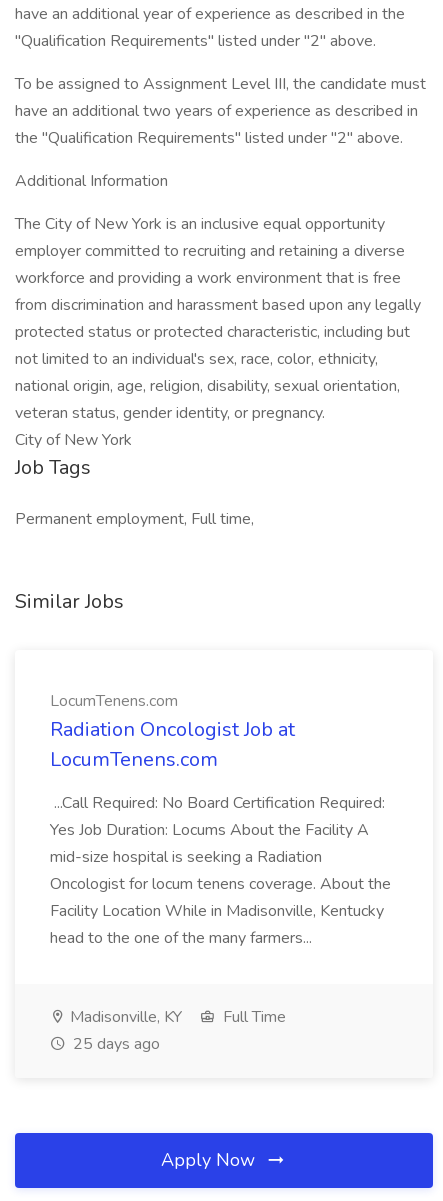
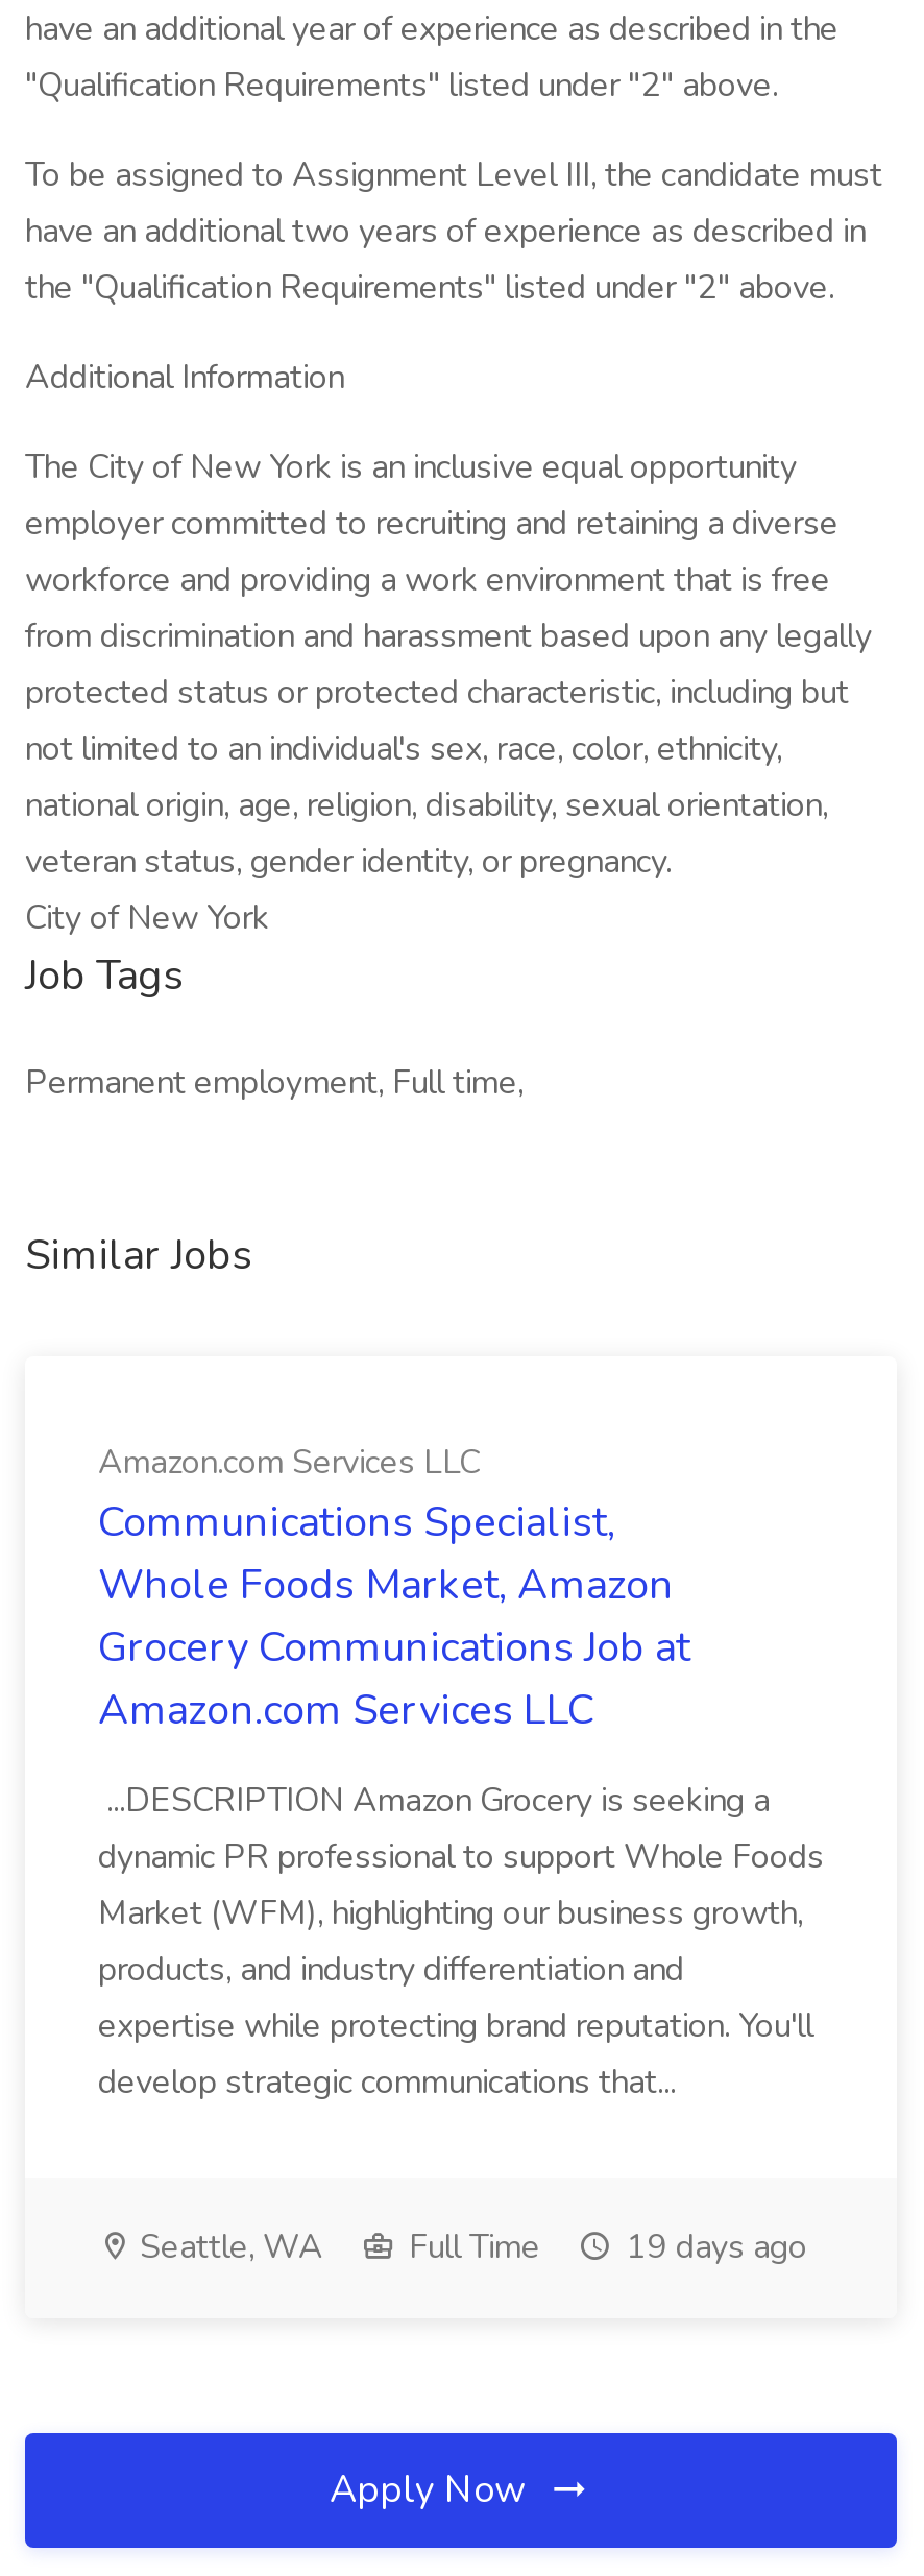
[50,690,295,773] LocumTenens.com | Radiation Oncologist Job at | LocumTenens.com -> [98,1440,690,1738] Amazon.com Services LLC | Communications Specialist, | Whole Foods Market, Amazon | Grocery Communications Job at | Amazon.com Services LLC
[50,792,391,949] ...Call Required: No Board Certification Required: | Yes Job Duration: Locums About the Facility A | mid-size hospital is seeking a Radiation | Oncologist for locum tenens coverage. About the | Facility Location While in Madisonville, Kentucky | head to the one of the many farmers... -> [98,1778,824,2105] ...DESCRIPTION Amazon Grocery is seeking a | dynamic PR professional to support Whole Foods | Market (WFM), highlighting our business growth, | products, and industry differentiation and | expertise while protecting brand reputation. You'll | develop strategic communications that...
[66,1006,182,1028] Madisonville, KY -> [131,2224,323,2270] Seattle, WA
moved [219,1006,286,1028] -> [400,2224,540,2270]: Full Time
[69,1033,160,1055] 25 days ago -> [617,2224,807,2270] 19 days ago

